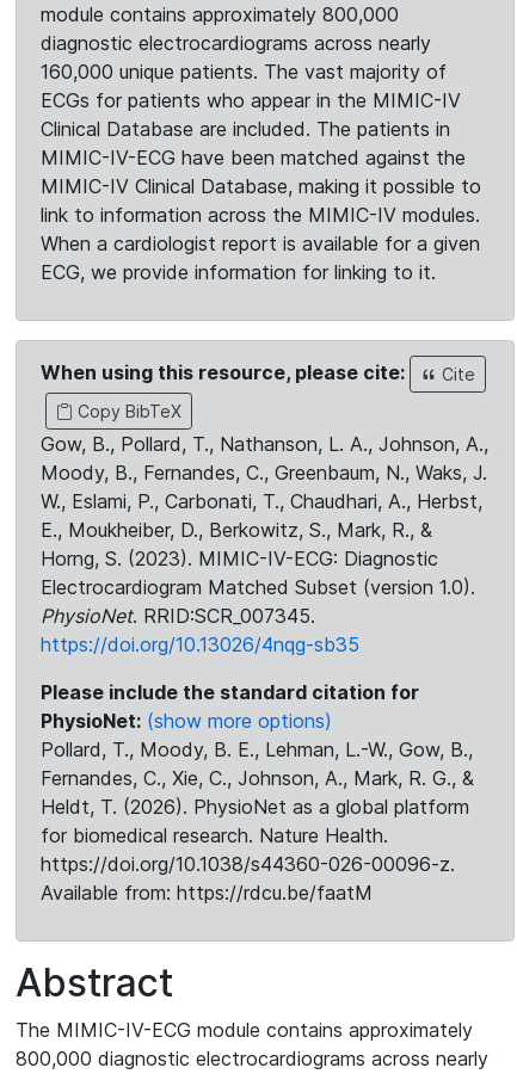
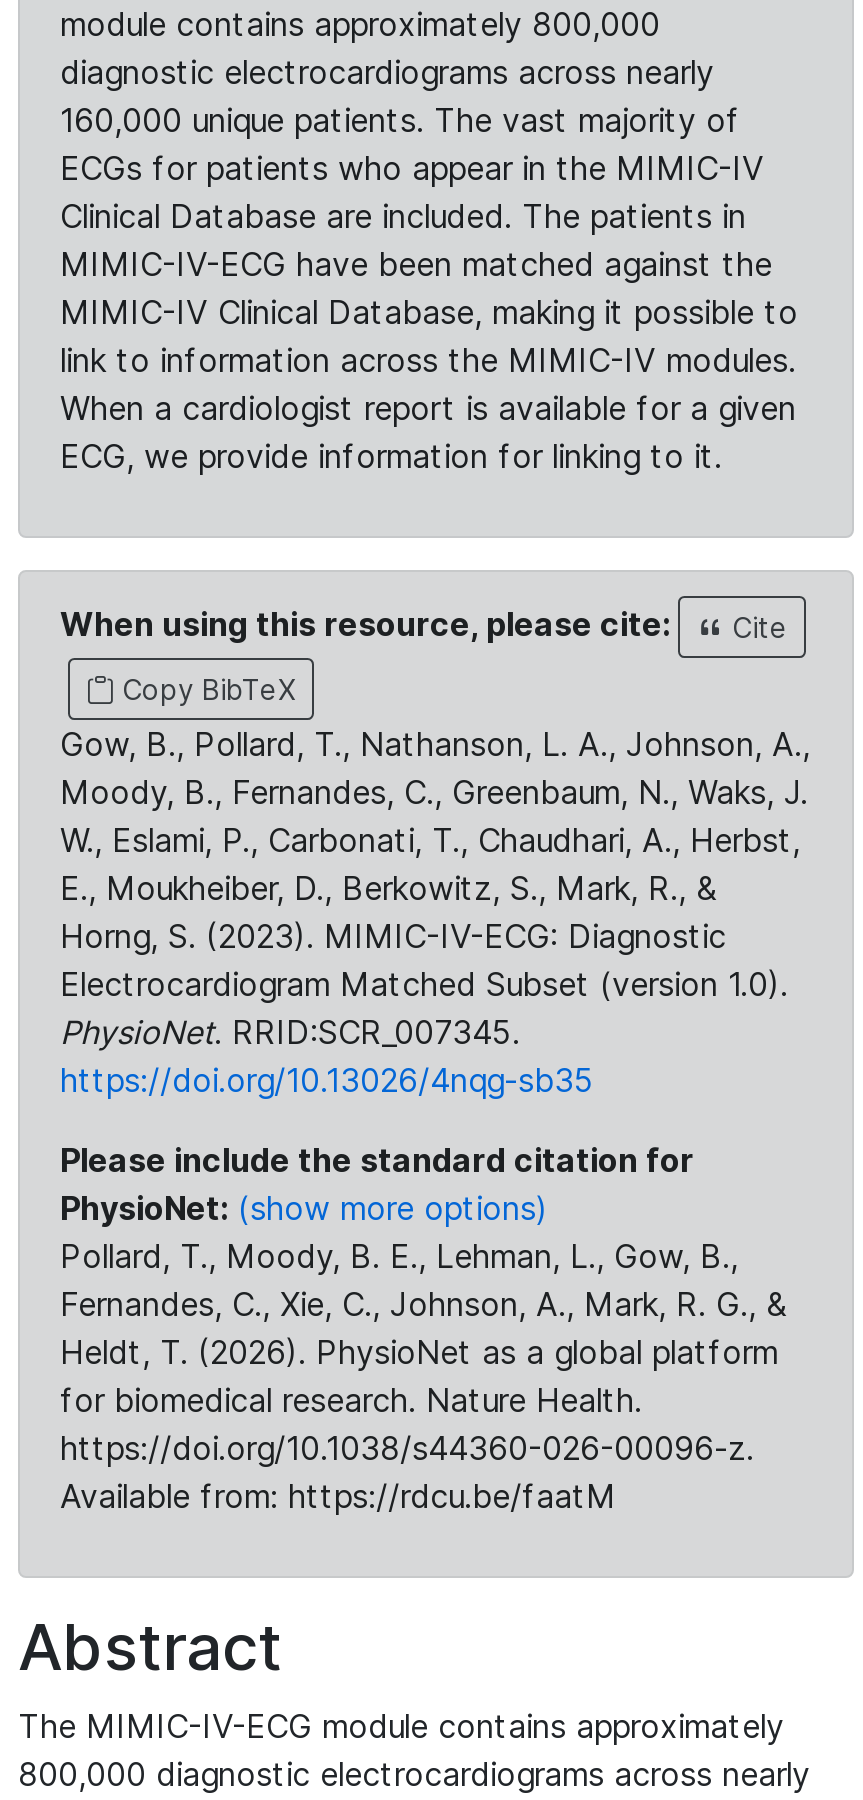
[41,737,473,761] Pollard, T., Moody, B. E., Lehman, L.-W., Gow, B., -> [60,1236,738,1276] Pollard, T., Moody, B. E., Lehman, L., Gow, B.,

